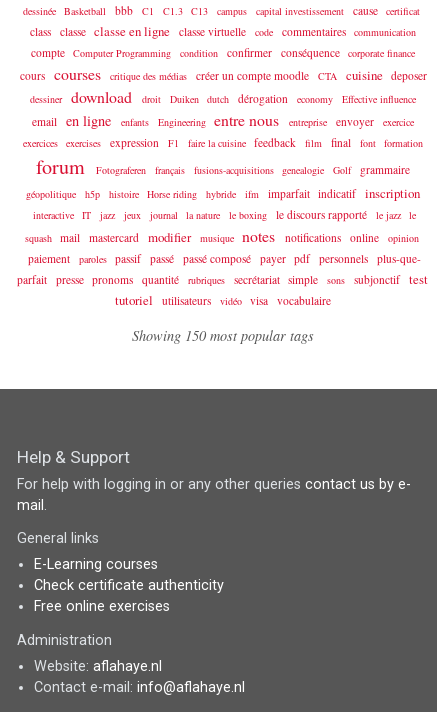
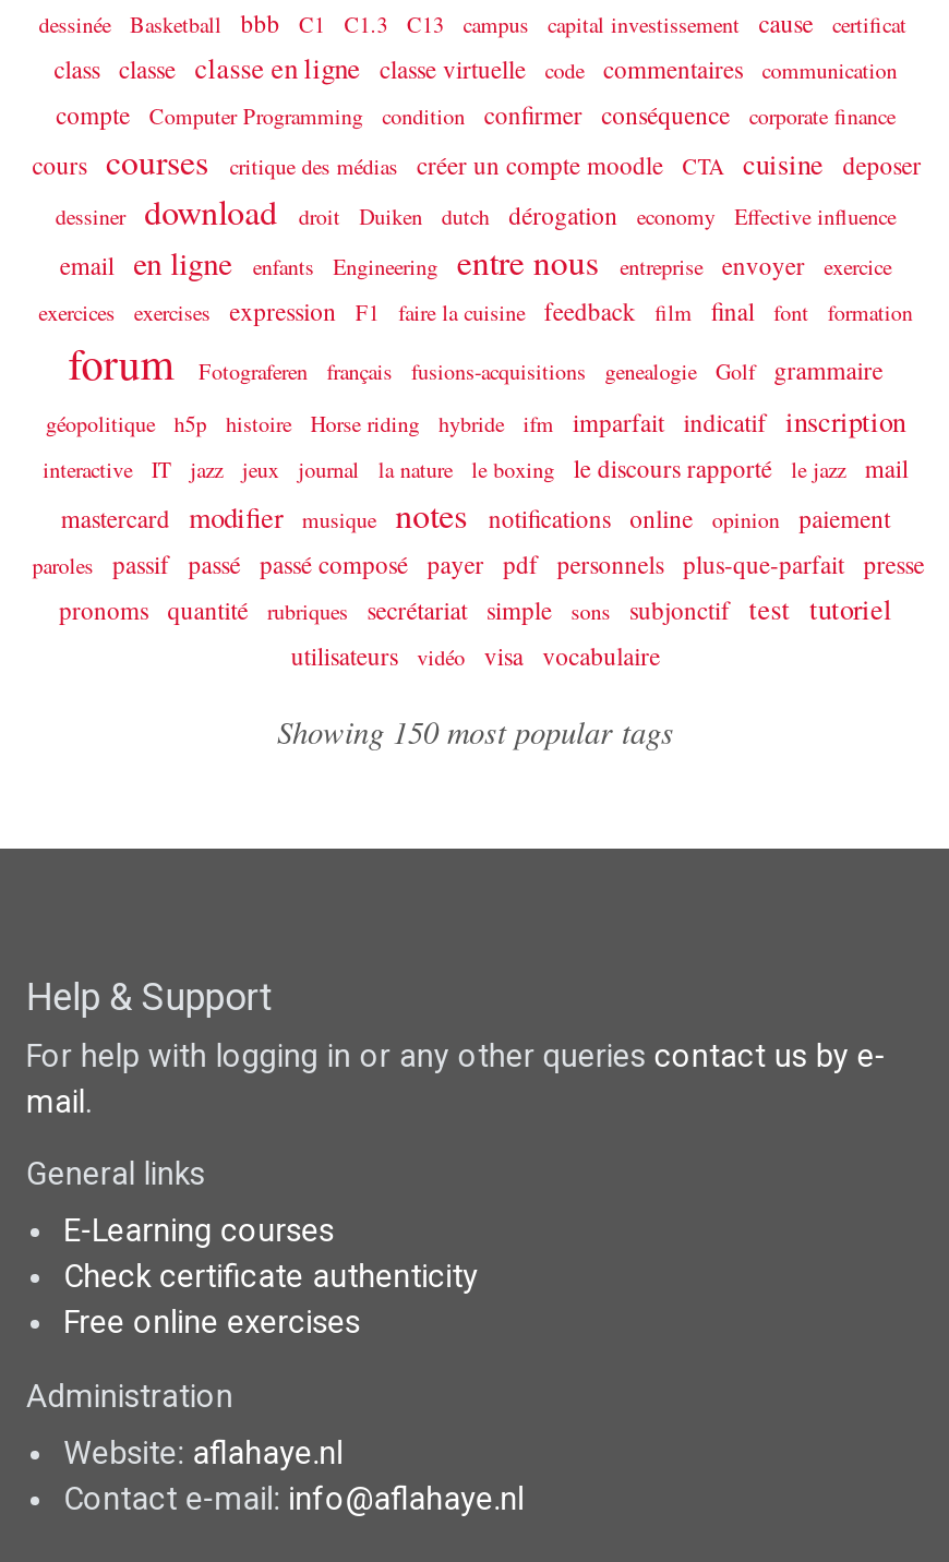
[17,207,428,309] interactive IT jazz jeux journal la nature le boxing le discours rapporté le jazz le | squash mail mastercard modifier musique notes notifications online opinion | paiement paroles passif passé passé composé payer pdf personnels plus-que- | parfait presse pronoms quantité rubriques secrétariat simple sons subjonctif test | tutoriel utilisateurs vidéo visa vocabulaire -> [32,453,925,673] interactive IT jazz jeux journal la nature le boxing le discours rapporté le jazz mail | mastercard modifier musique notes notifications online opinion paiement | paroles passif passé passé composé payer pdf personnels plus-que-parfait presse | pronoms quantité rubriques secrétariat simple sons subjonctif test tutoriel | utilisateurs vidéo visa vocabulaire

